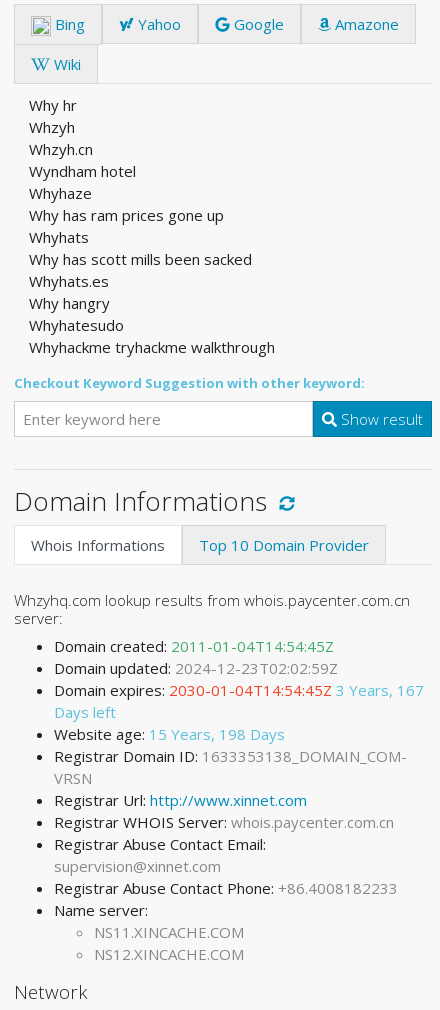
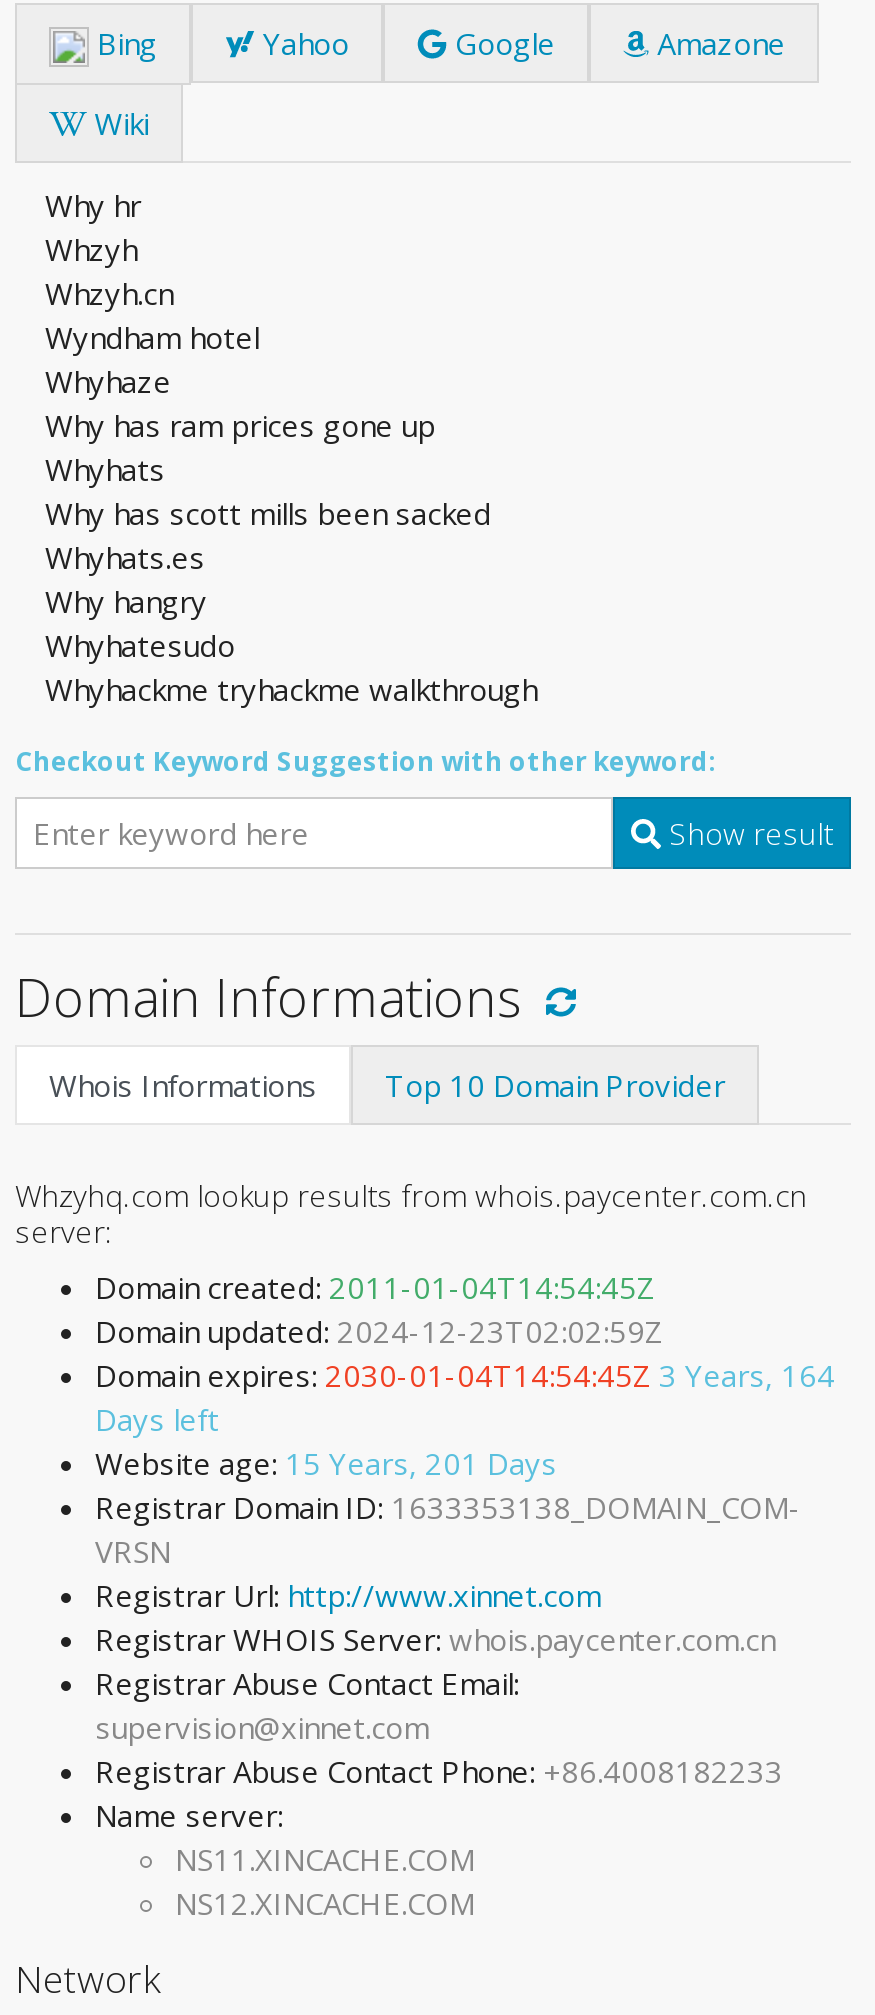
[54,680,424,700] Domain expires: 2030-01-04T14:54:45Z 3 Years, 167 -> [95,1356,835,1396] Domain expires: 2030-01-04T14:54:45Z 3 Years, 164
[54,724,285,744] Website age: 15 Years, 198 Days -> [95,1444,557,1484] Website age: 15 Years, 201 Days

